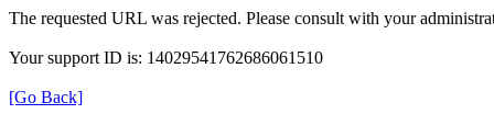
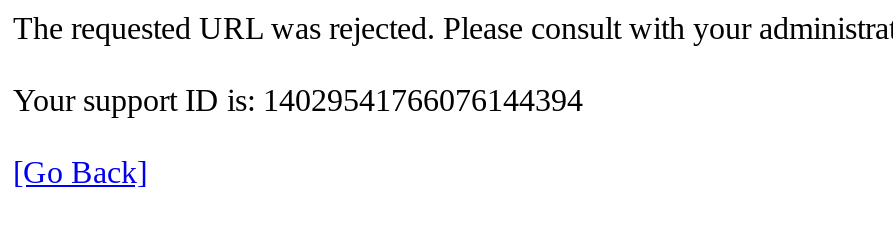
[9,48,323,67] Your support ID is: 14029541762686061510 -> [13,83,583,117] Your support ID is: 14029541766076144394

